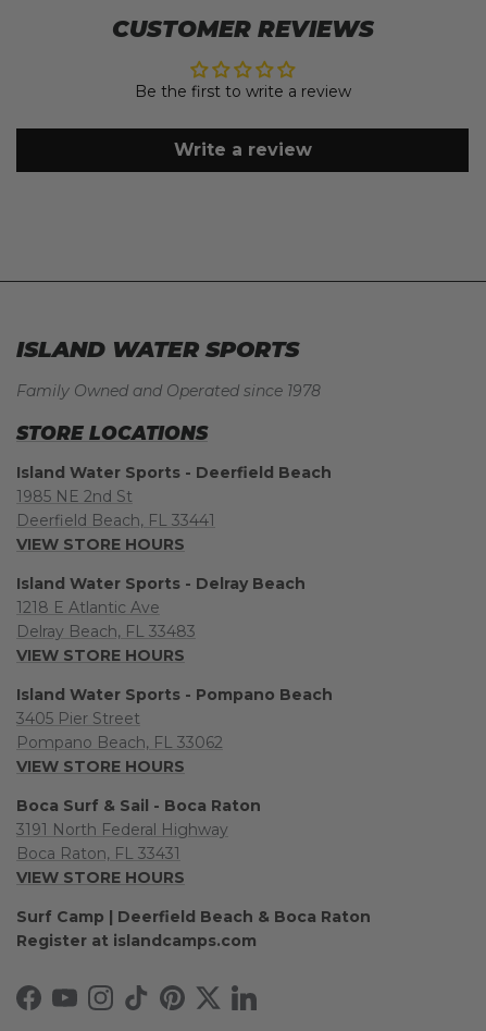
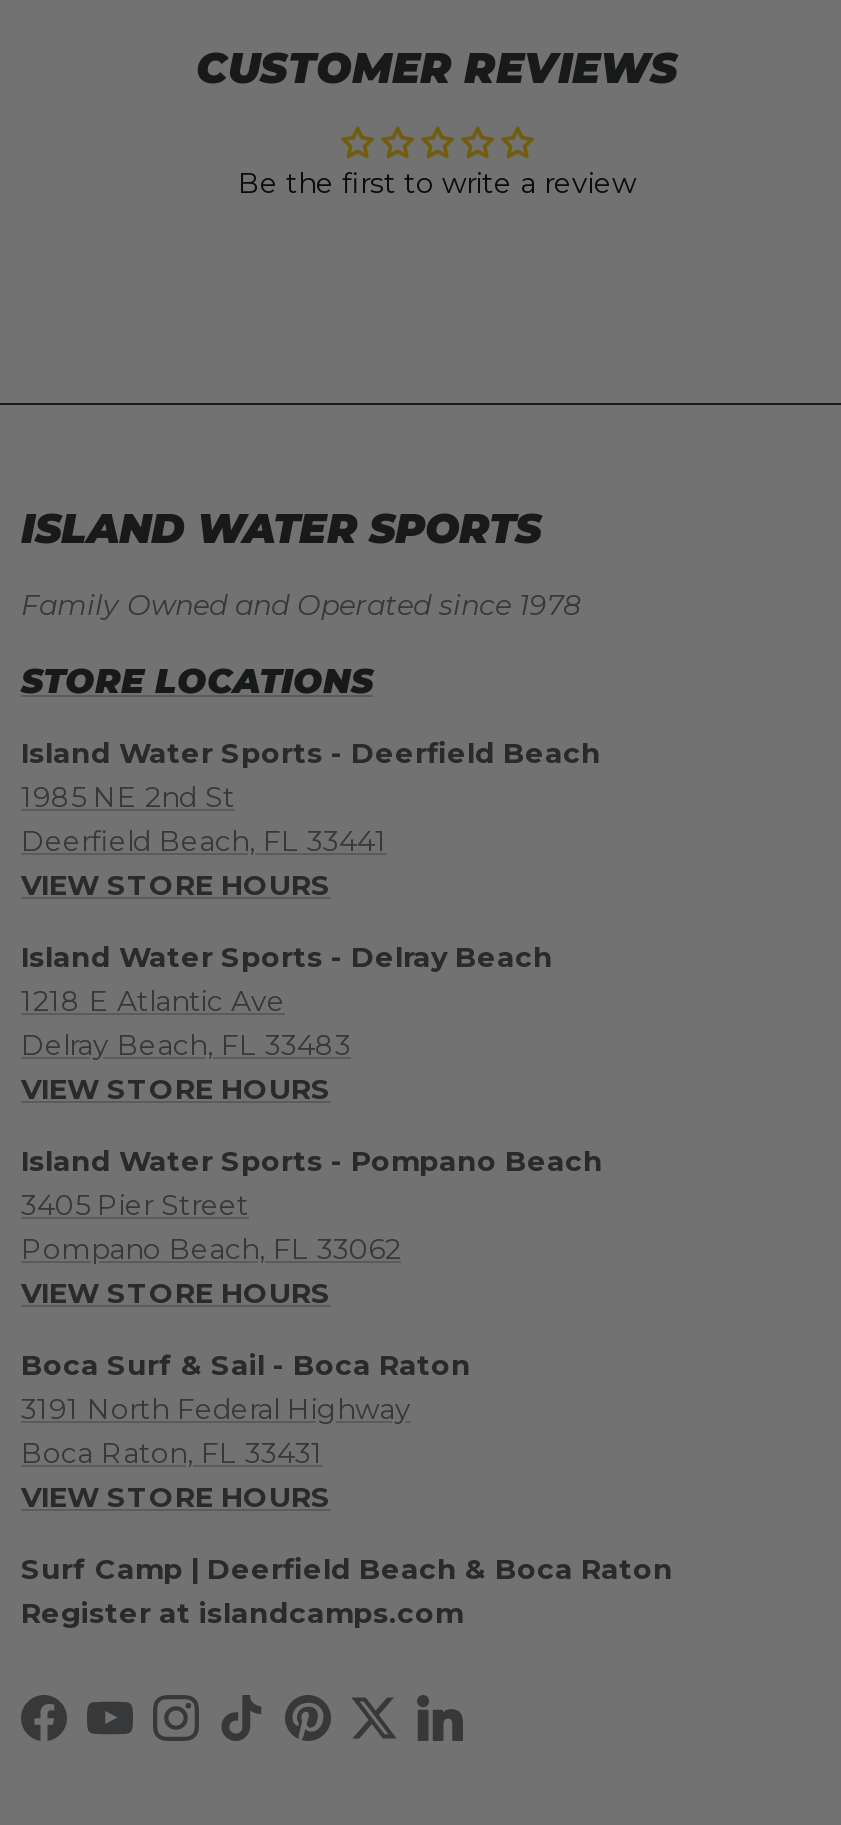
[173,140,311,160] Write a review -> none

